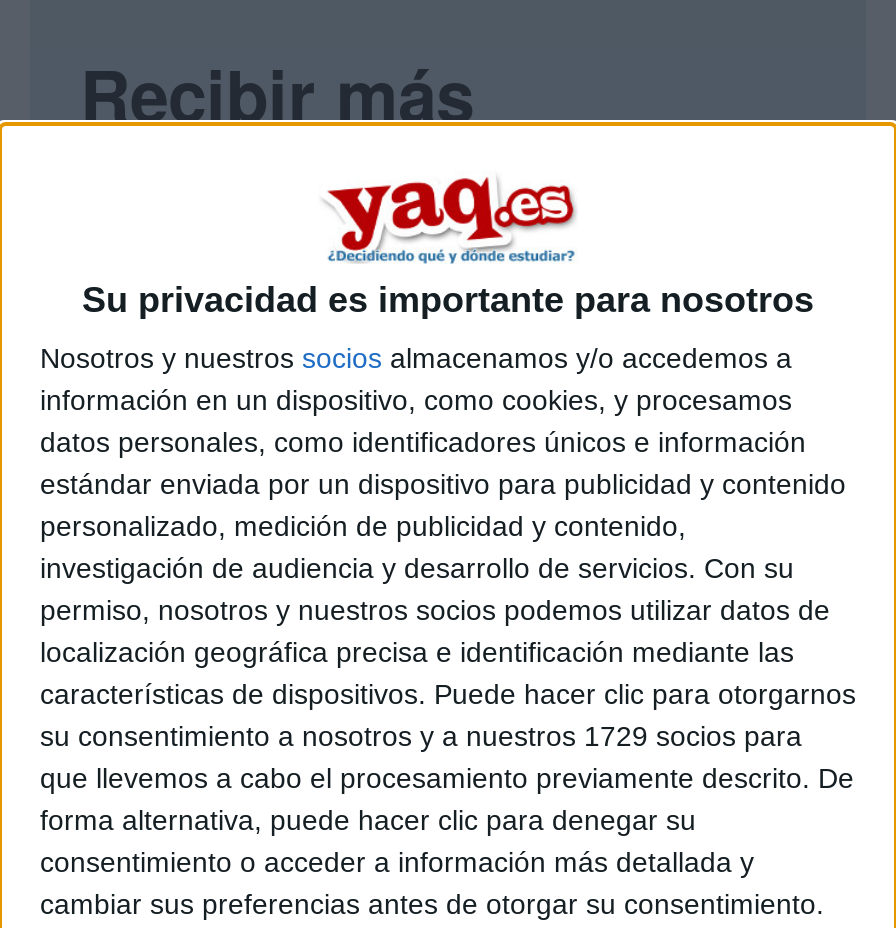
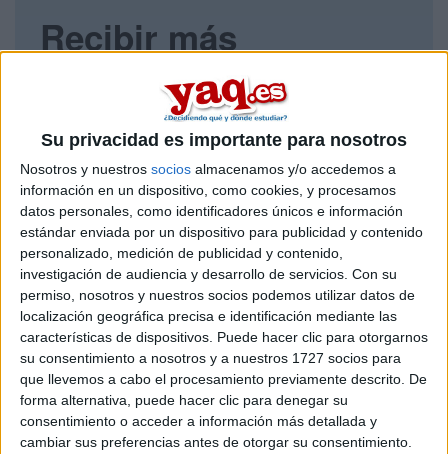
[40,720,802,752] su consentimiento a nosotros y a nuestros 1729 socios para -> [20,350,401,366] su consentimiento a nosotros y a nuestros 1727 socios para

